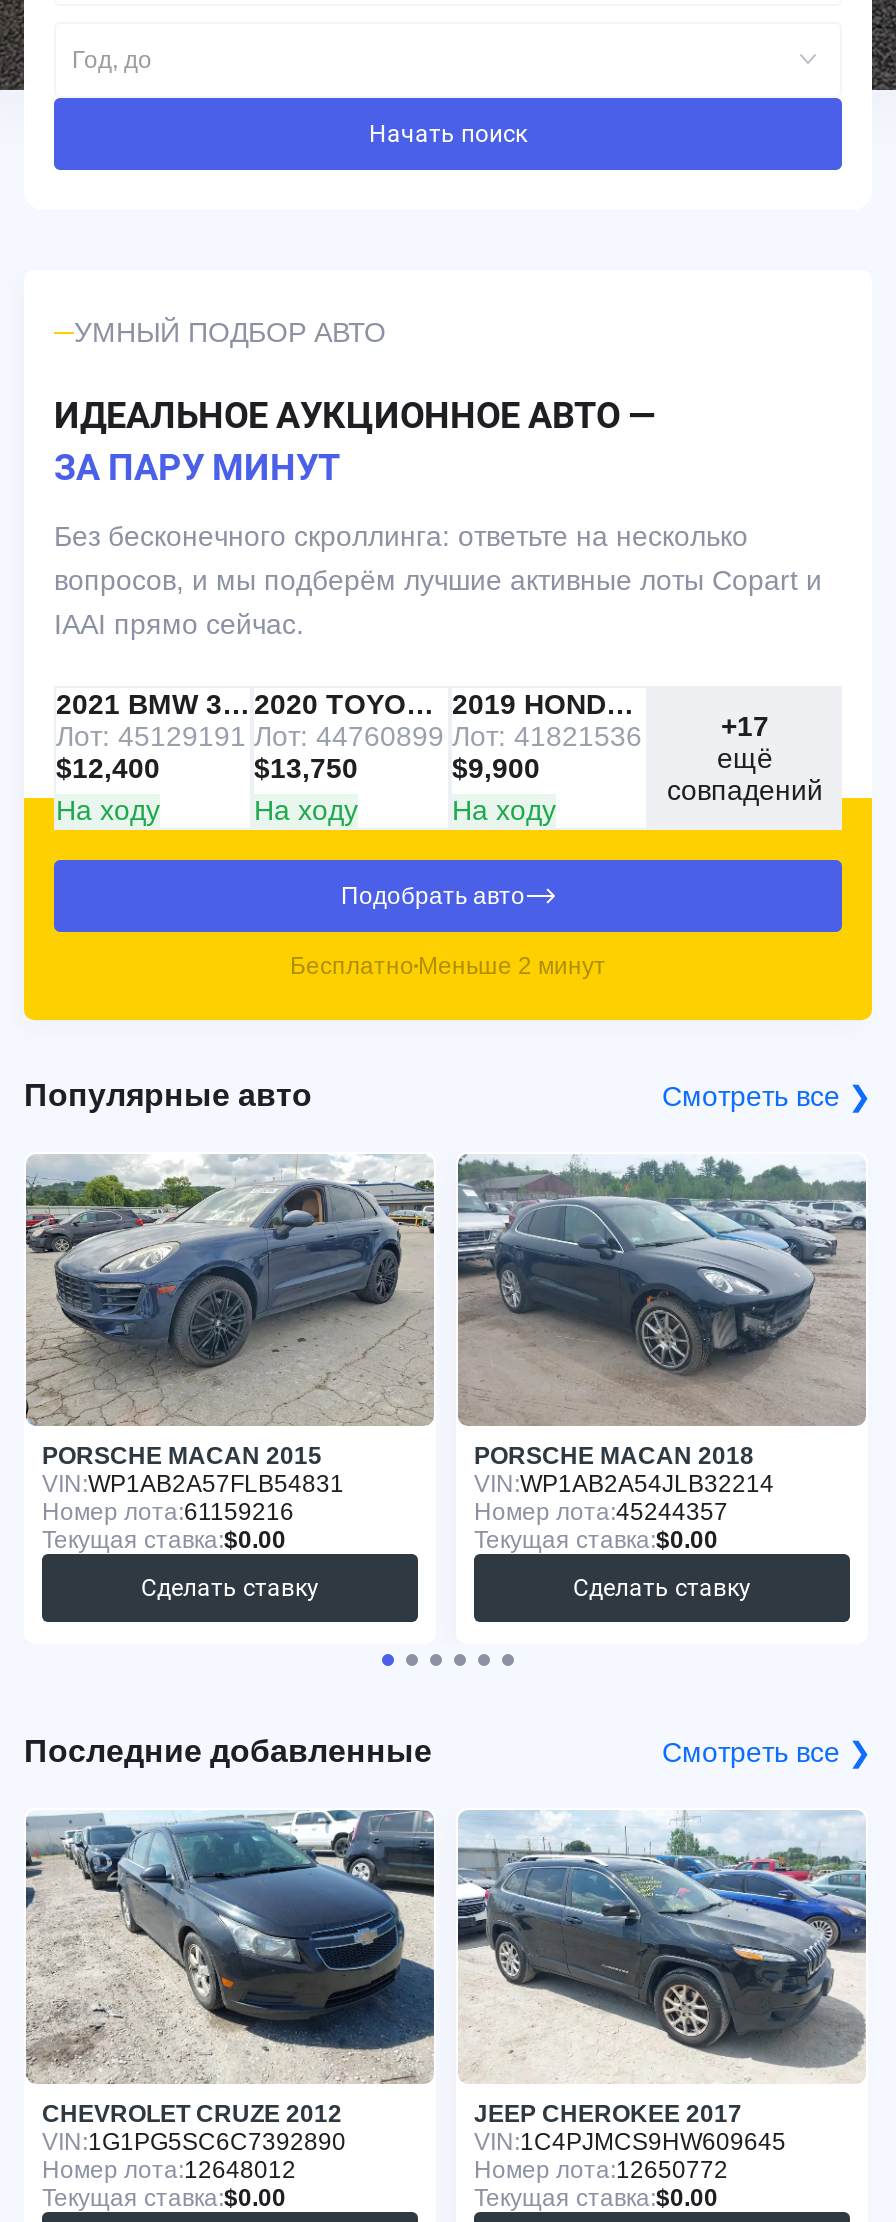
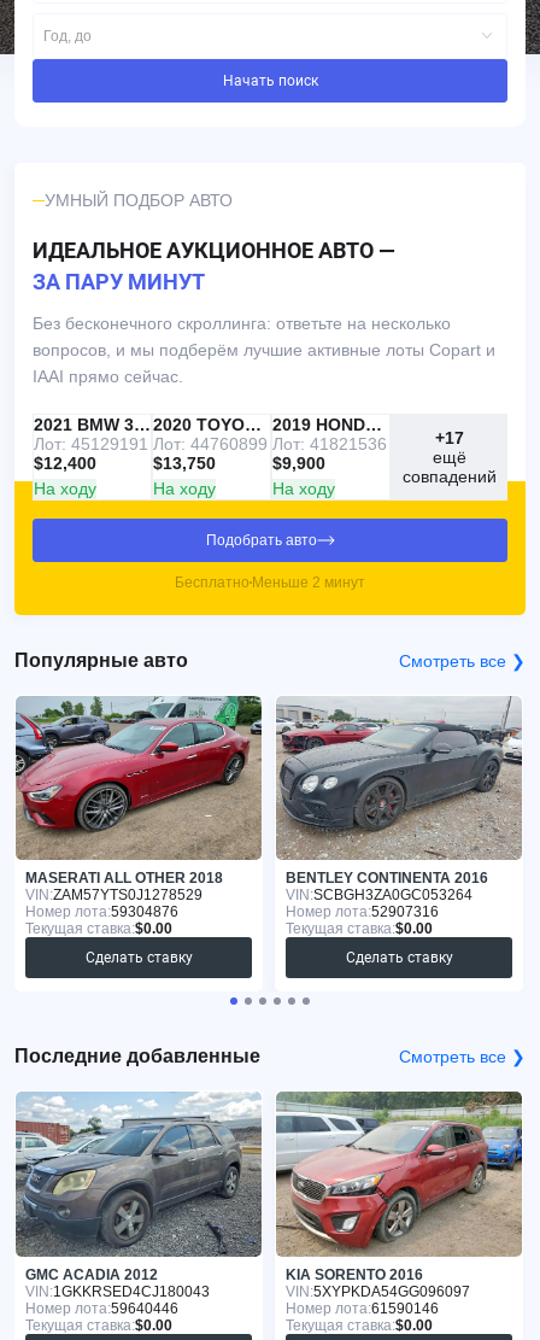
[24,1154,434,1527] [image] | PORSCHE MACAN 2015 | VIN: WP1AB2A57FLB54831 | Номер лота:61159216 -> [16,695,263,921] [image] | MASERATI ALL OTHER 2018 | VIN: ZAM57YTS0J1278529 | Номер лота:59304876
[458,1156,866,1527] [image] | PORSCHE MACAN 2018 | VIN: WP1AB2A54JLB32214 | Номер лота:45244357 -> [276,696,522,921] [image] | BENTLEY CONTINENTA 2016 | VIN: SCBGH3ZA0GC053264 | Номер лота:52907316
[26,1808,436,2184] [image] | CHEVROLET CRUZE 2012 | VIN: 1G1PG5SC6C7392890 | Номер лота:12648012 -> [14,1092,262,1317] [image] | GMC ACADIA 2012 | VIN: 1GKKRSED4CJ180043 | Номер лота:59640446
[458,1810,866,2184] [image] | JEEP CHEROKEE 2017 | VIN: 1C4PJMCS9HW609645 | Номер лота:12650772 -> [276,1090,523,1317] [image] | KIA SORENTO 2016 | VIN: 5XYPKDA54GG096097 | Номер лота:61590146

